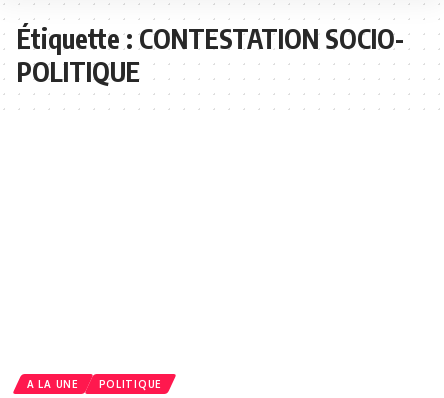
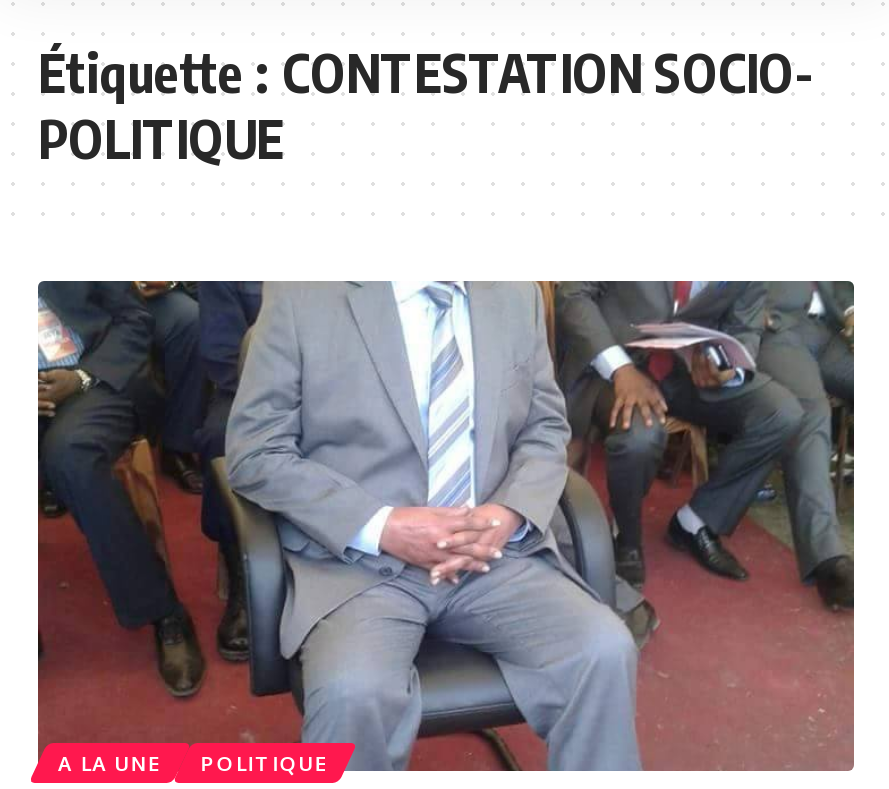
none -> [36,279,856,773] [image]

